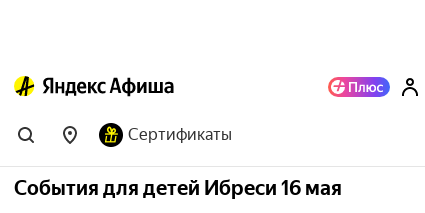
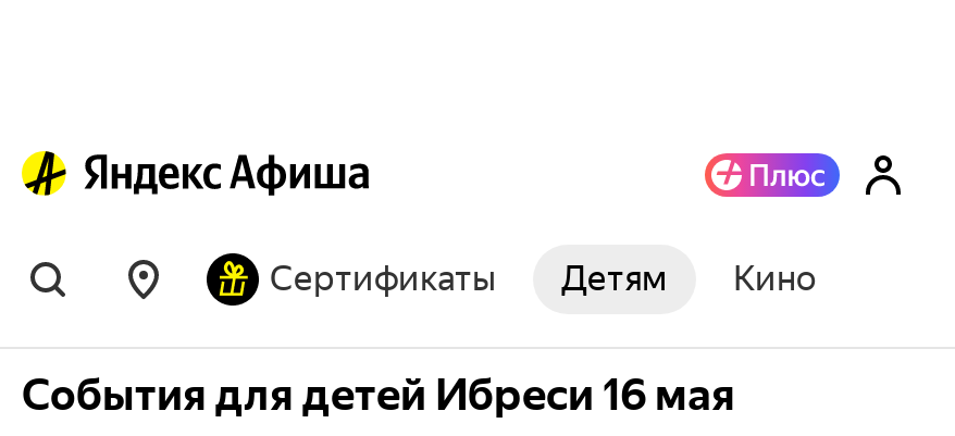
none -> [561,258,816,299] Детям | Кино

